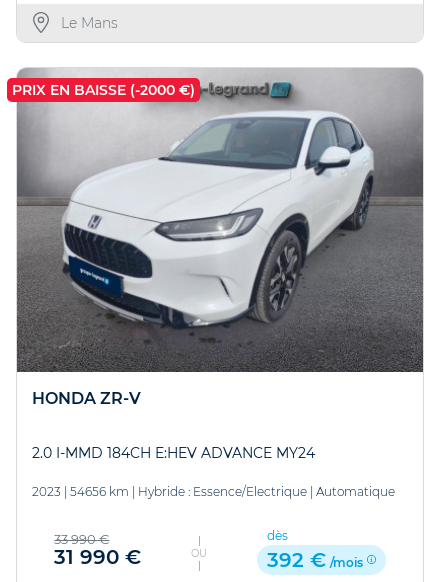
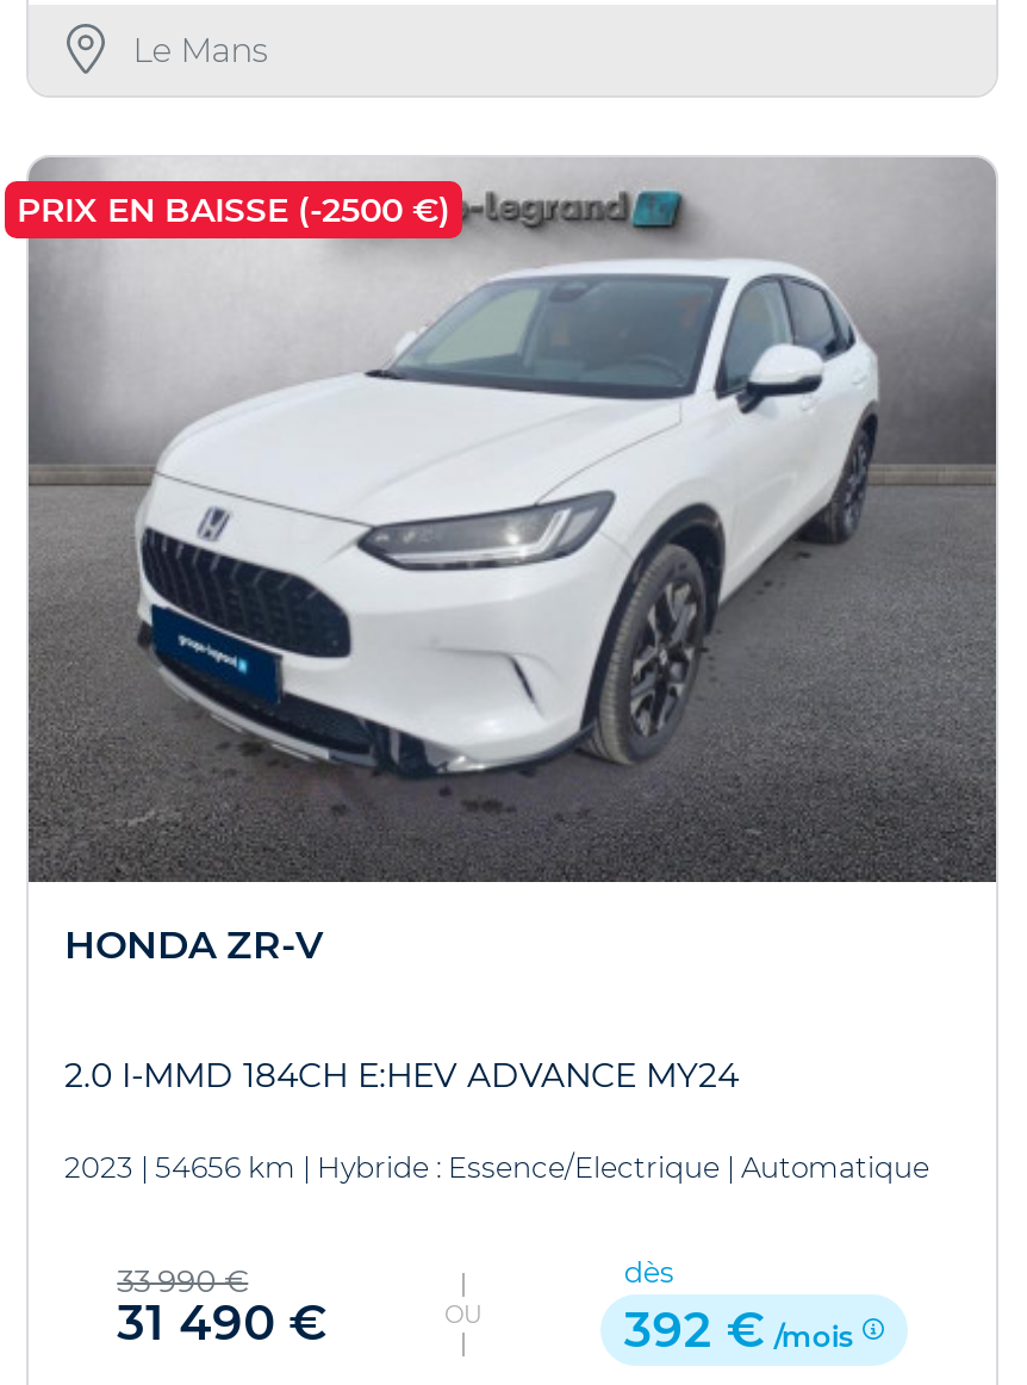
[12,81,195,99] PRIX EN BAISSE (-2000 €) -> [17,188,450,231] PRIX EN BAISSE (-2500 €)
[54,545,141,569] 31 990 € -> [117,1295,327,1352] 31 490 €

